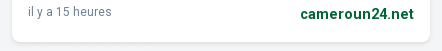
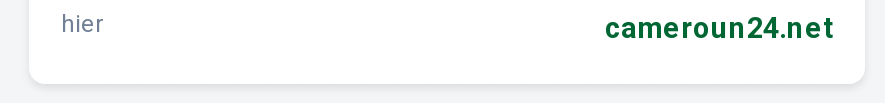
[28,5,112,19] il y a 15 heures -> [61,10,103,38] hier

